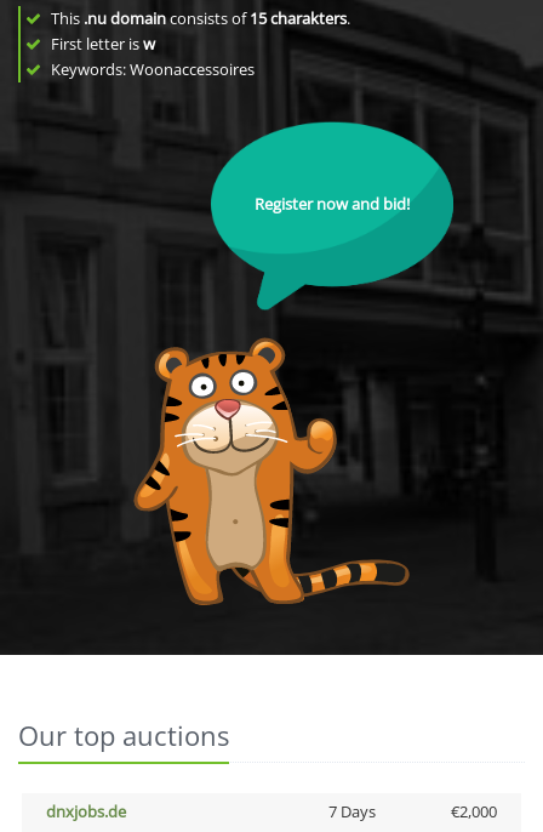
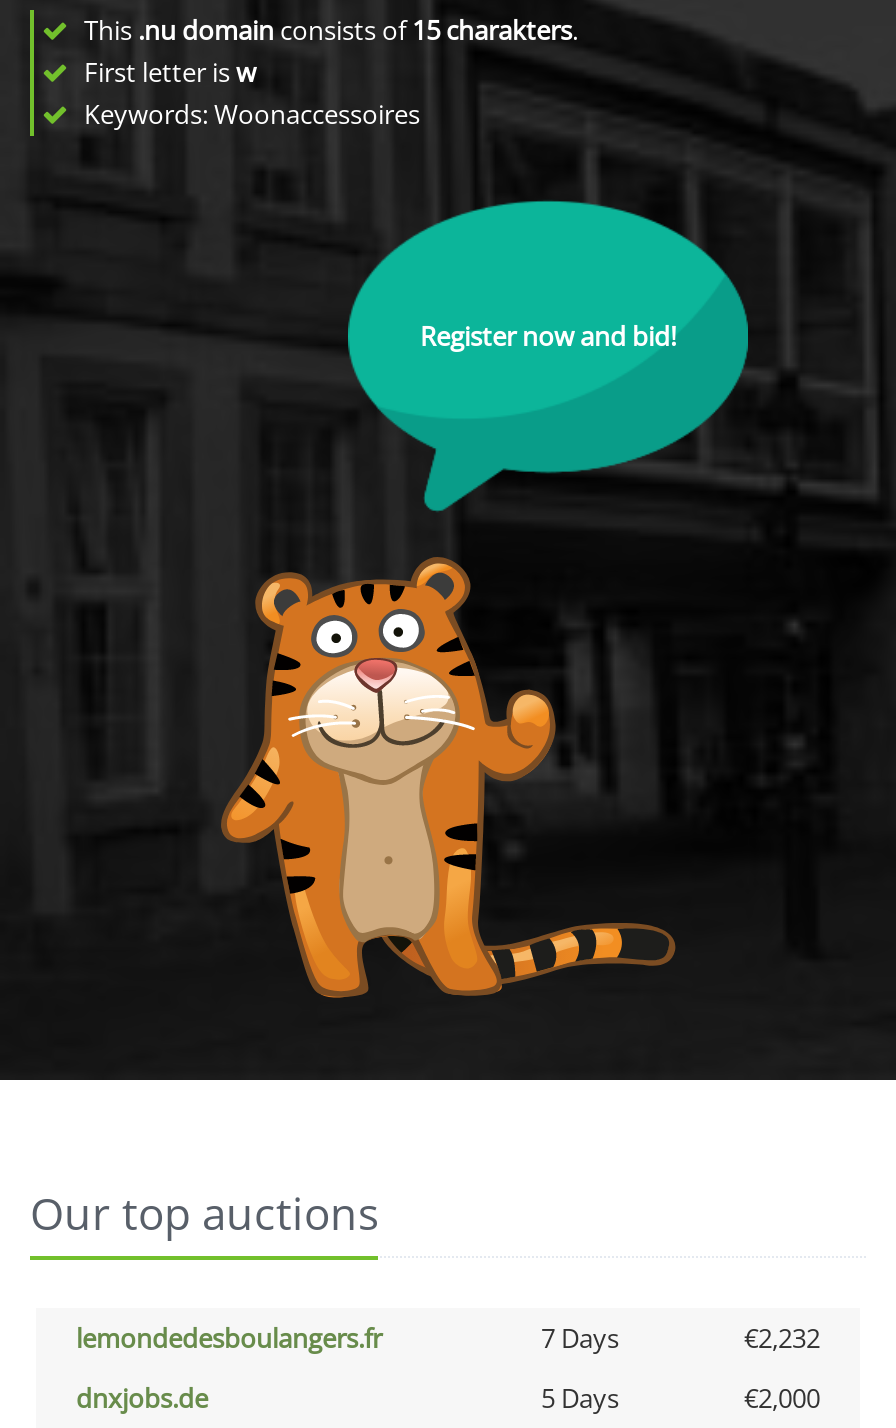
none -> [76,1320,820,1356] lemondedesboulangers.fr | 7 Days | €2,232
[328,800,375,822] 7 Days -> [541,1380,619,1416] 5 Days

